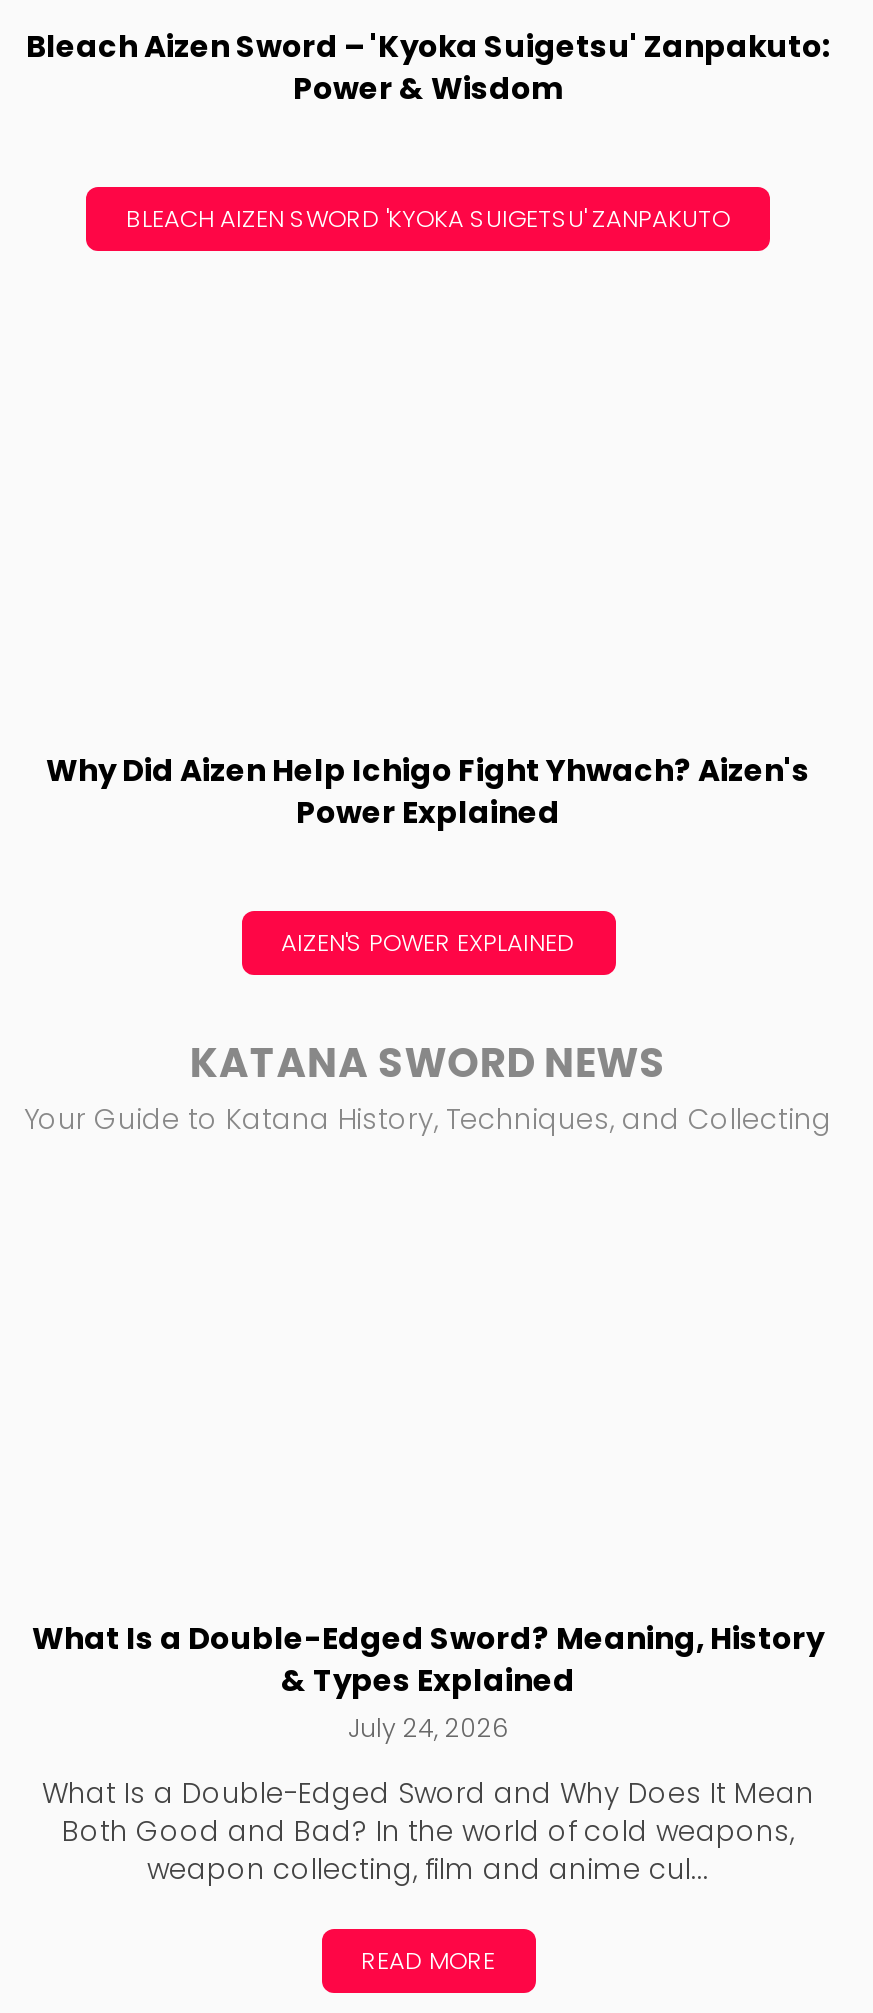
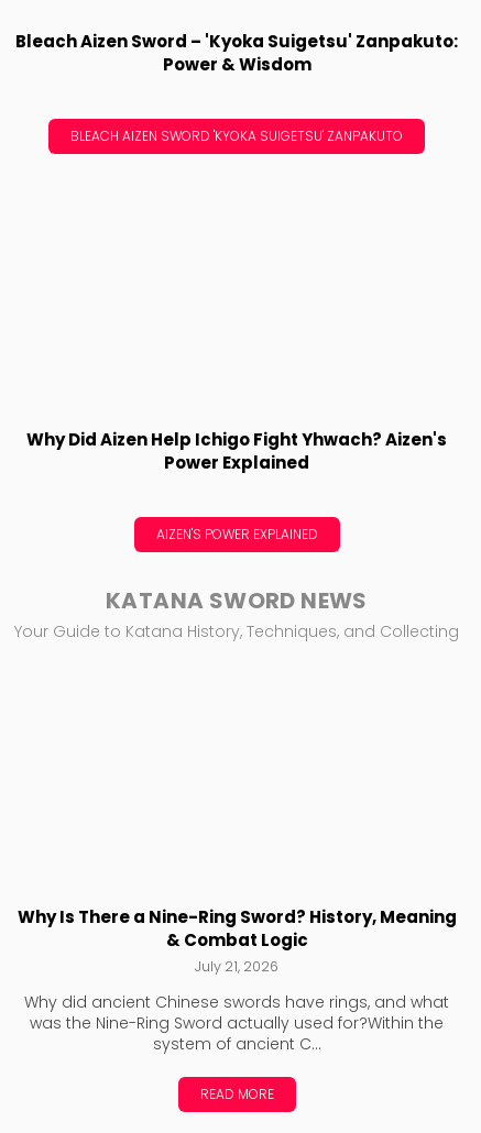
[32,1618,824,1746] What Is a Double-Edged Sword? Meaning, History | & Types Explained | July 24, 2026 -> [17,906,456,976] Why Is There a Nine-Ring Sword? History, Meaning | & Combat Logic | July 21, 2026
[42,1774,814,1890] What Is a Double-Edged Sword and Why Does It Mean | Both Good and Bad? In the world of cold weapons, | weapon collecting, film and anime cul... -> [24,992,449,1055] Why did ancient Chinese swords have rings, and what | was the Nine-Ring Sword actually used for?Within the | system of ancient C...

